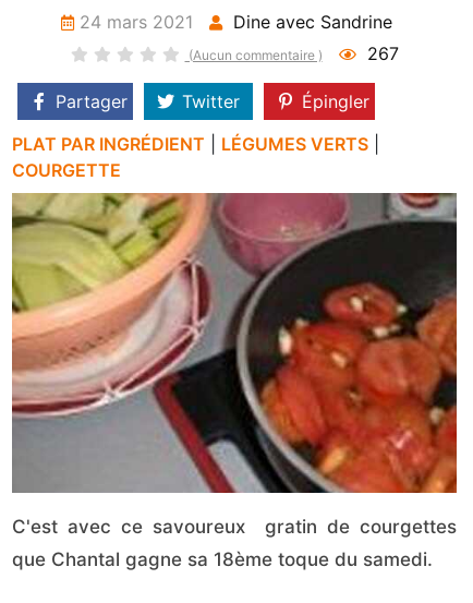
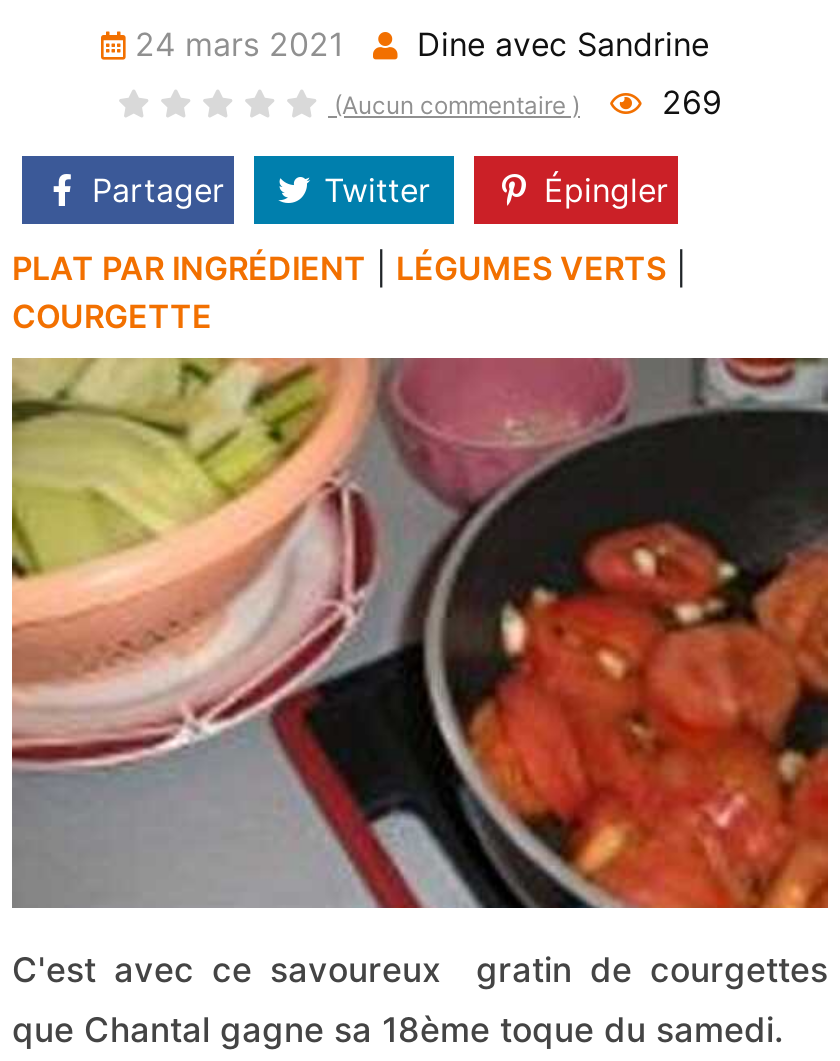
[367,43,398,64] 267 -> [662,82,722,122] 269

